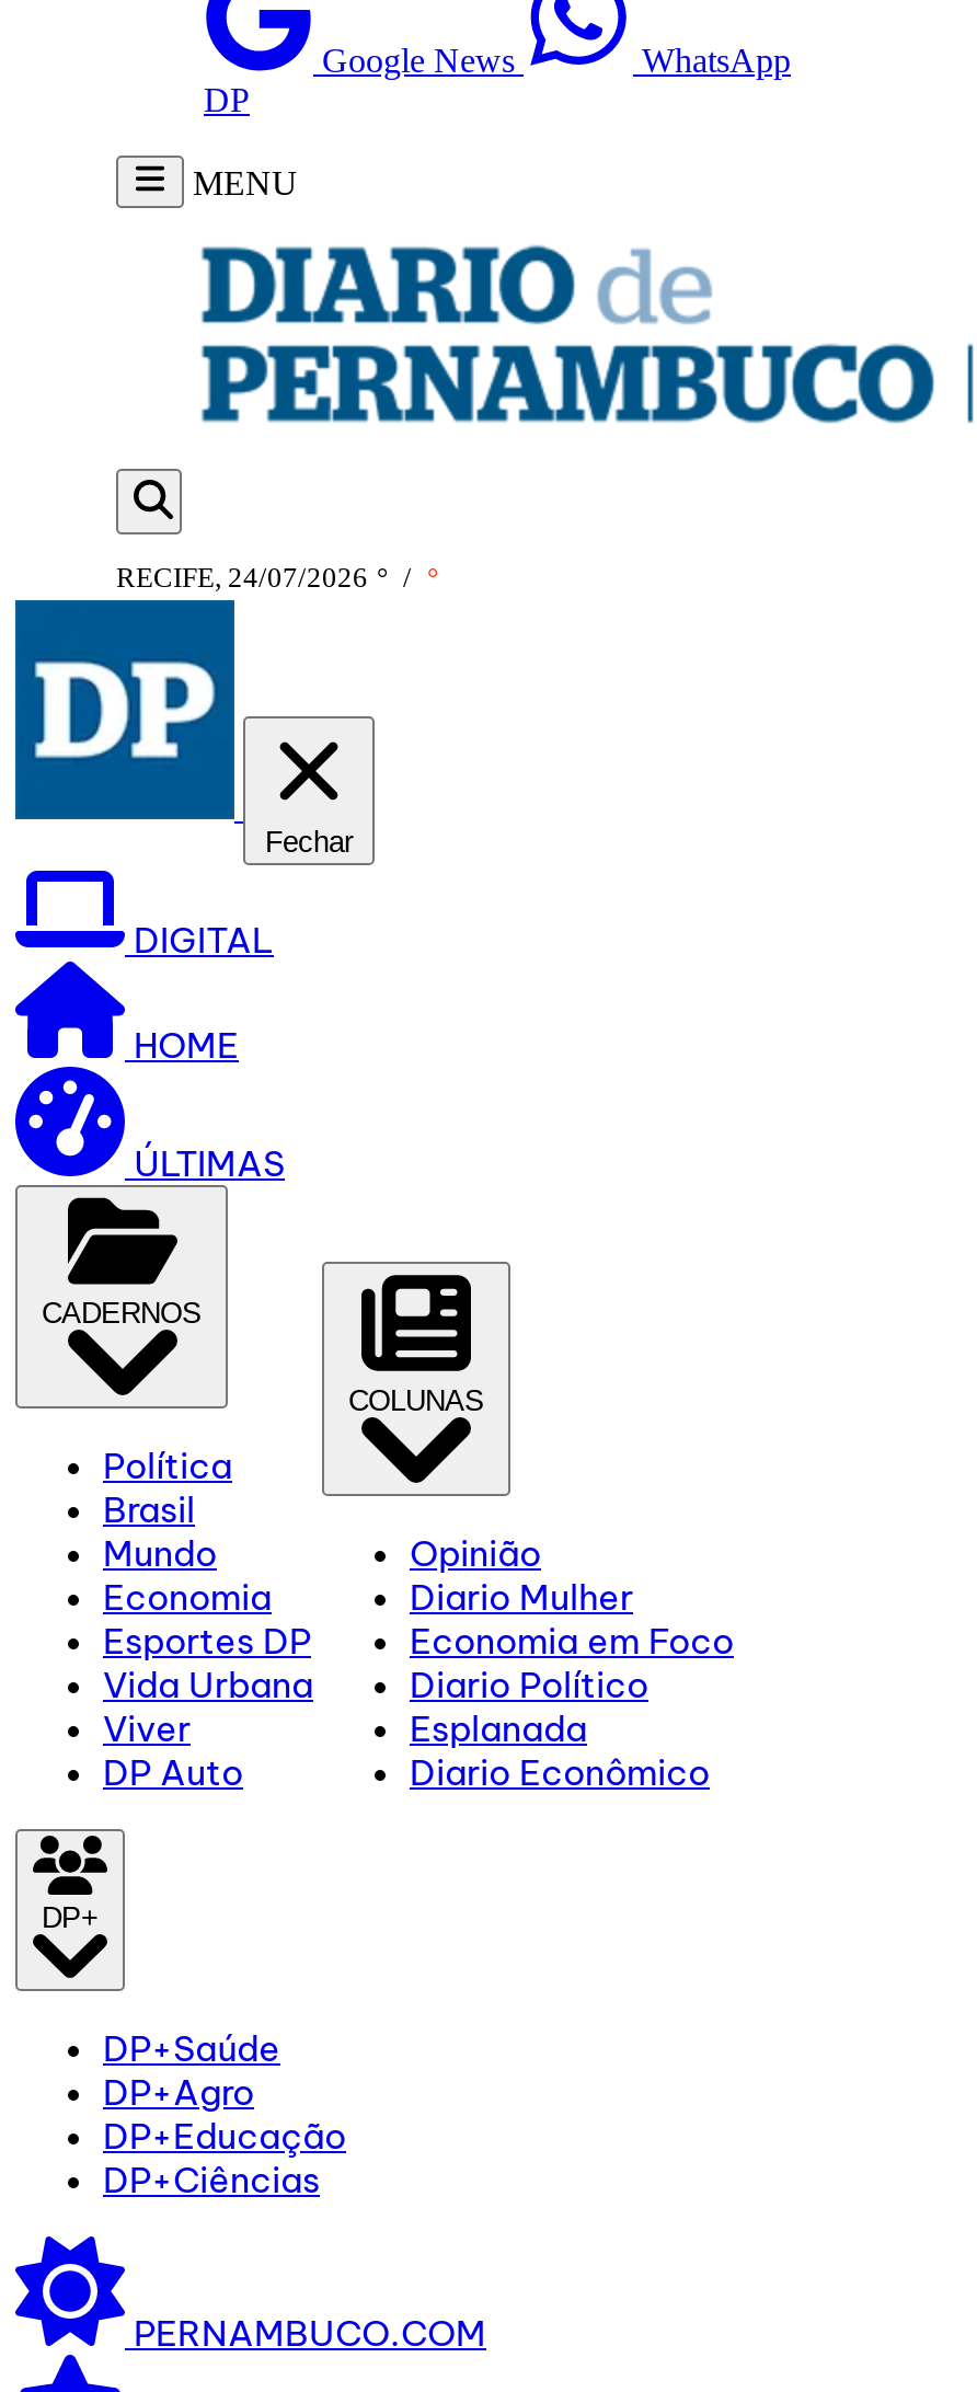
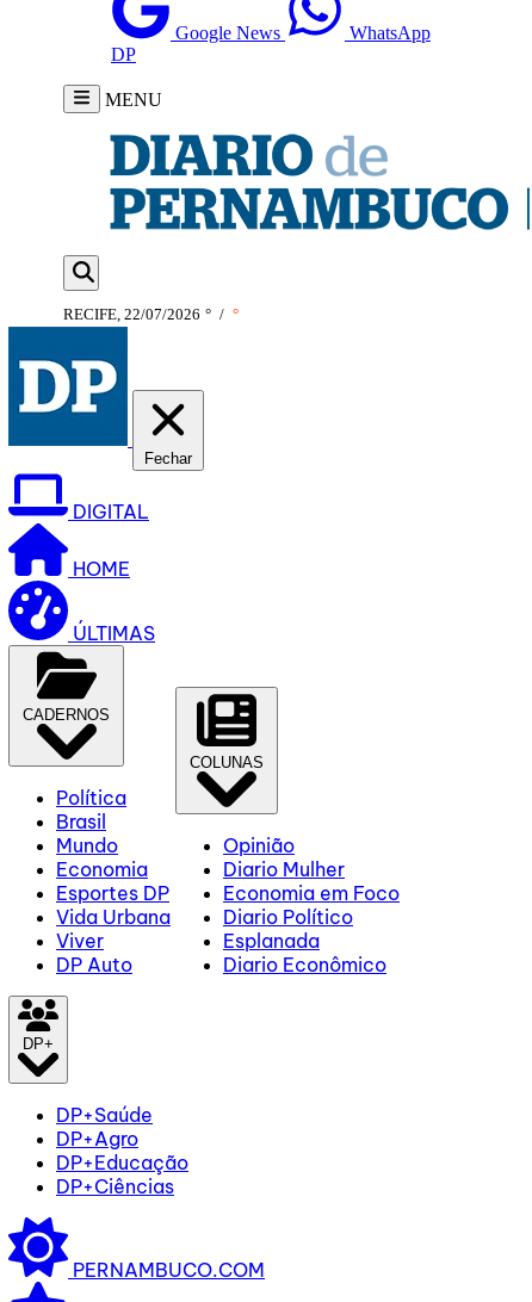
[116,561,438,594] RECIFE, 24/07/2026 ° / ° -> [63,305,239,323] RECIFE, 22/07/2026 ° / °

